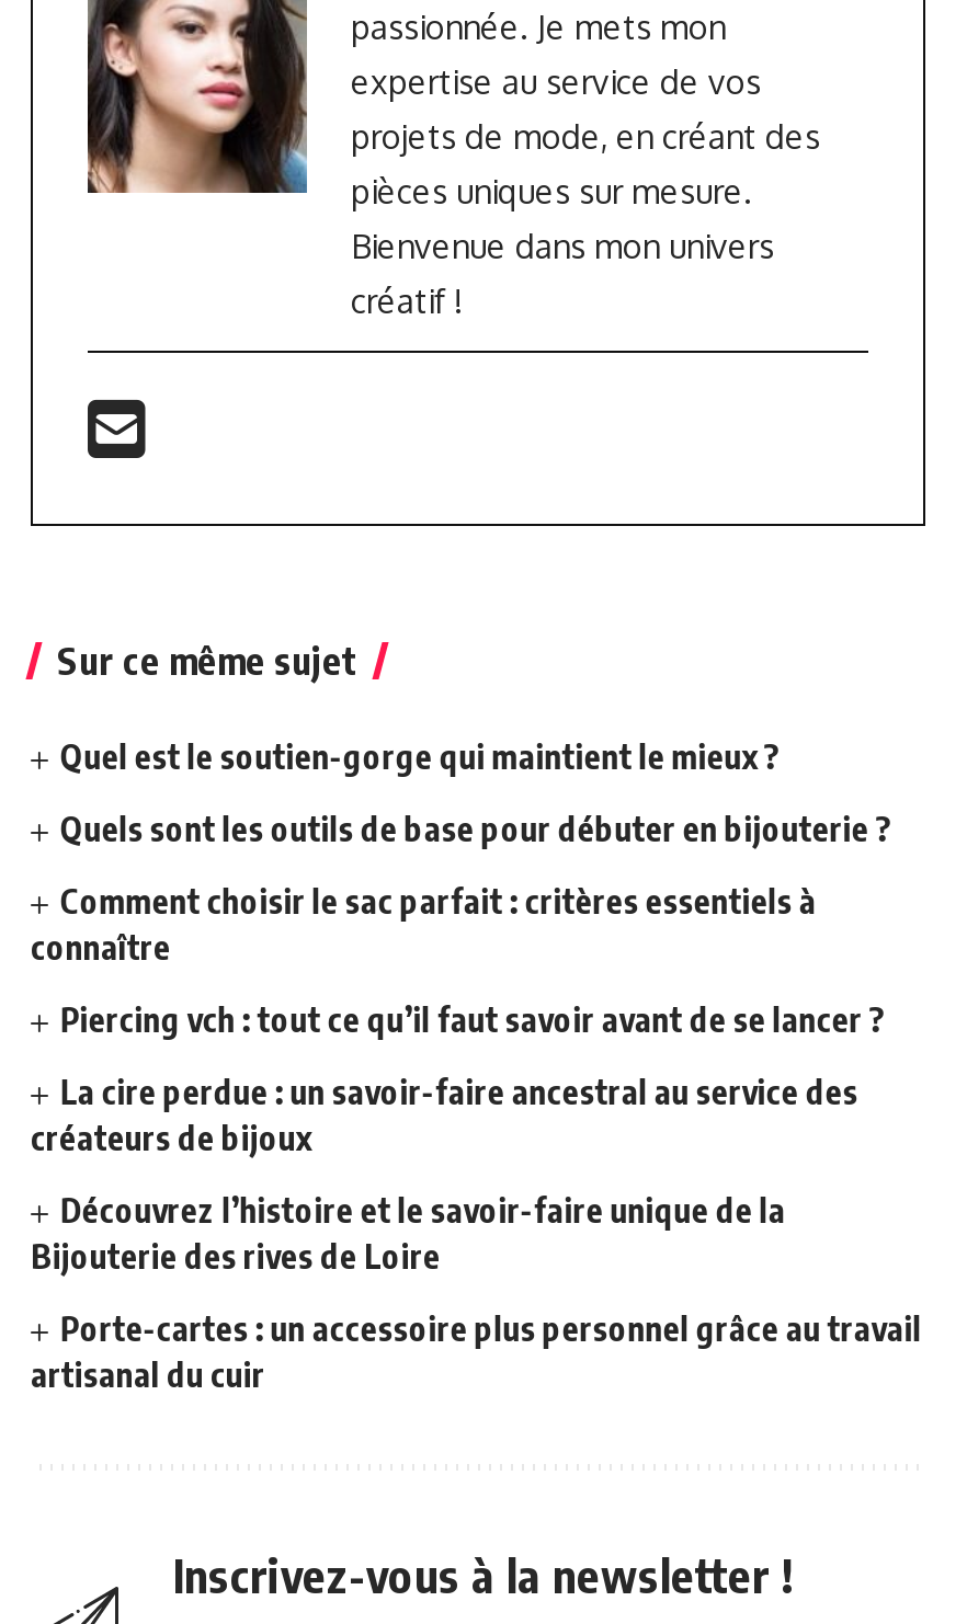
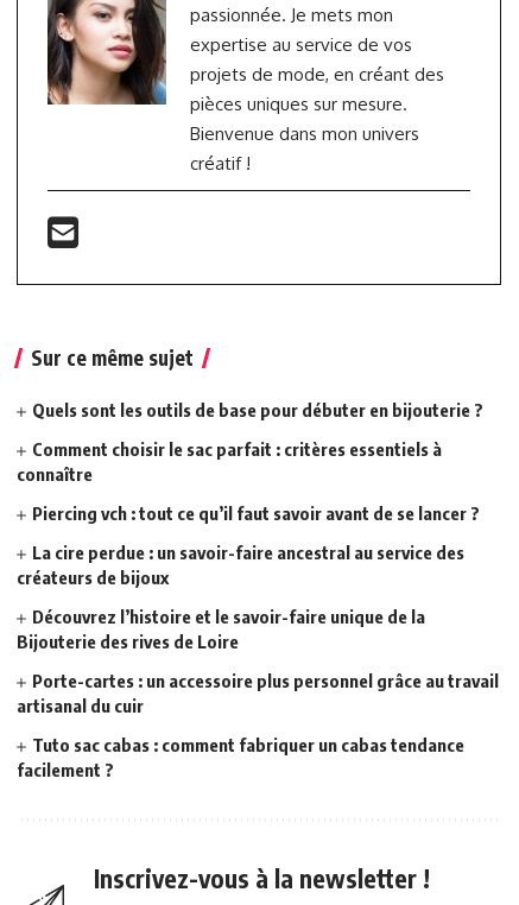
[60,736,781,776] Quel est le soutien-gorge qui maintient le mieux ? -> none
moved [31,808,922,1394] -> [17,399,499,716]: Quels sont les outils de base pour débuter en bijouterie ? | Comment choisir le sac parfait : critères essentiels à | connaître | ... | Porte-cartes : un accessoire plus personnel grâce au travail | artisanal du cuir
none -> [17,734,465,780] Tuto sac cabas : comment fabriquer un cabas tendance | facilement ?

